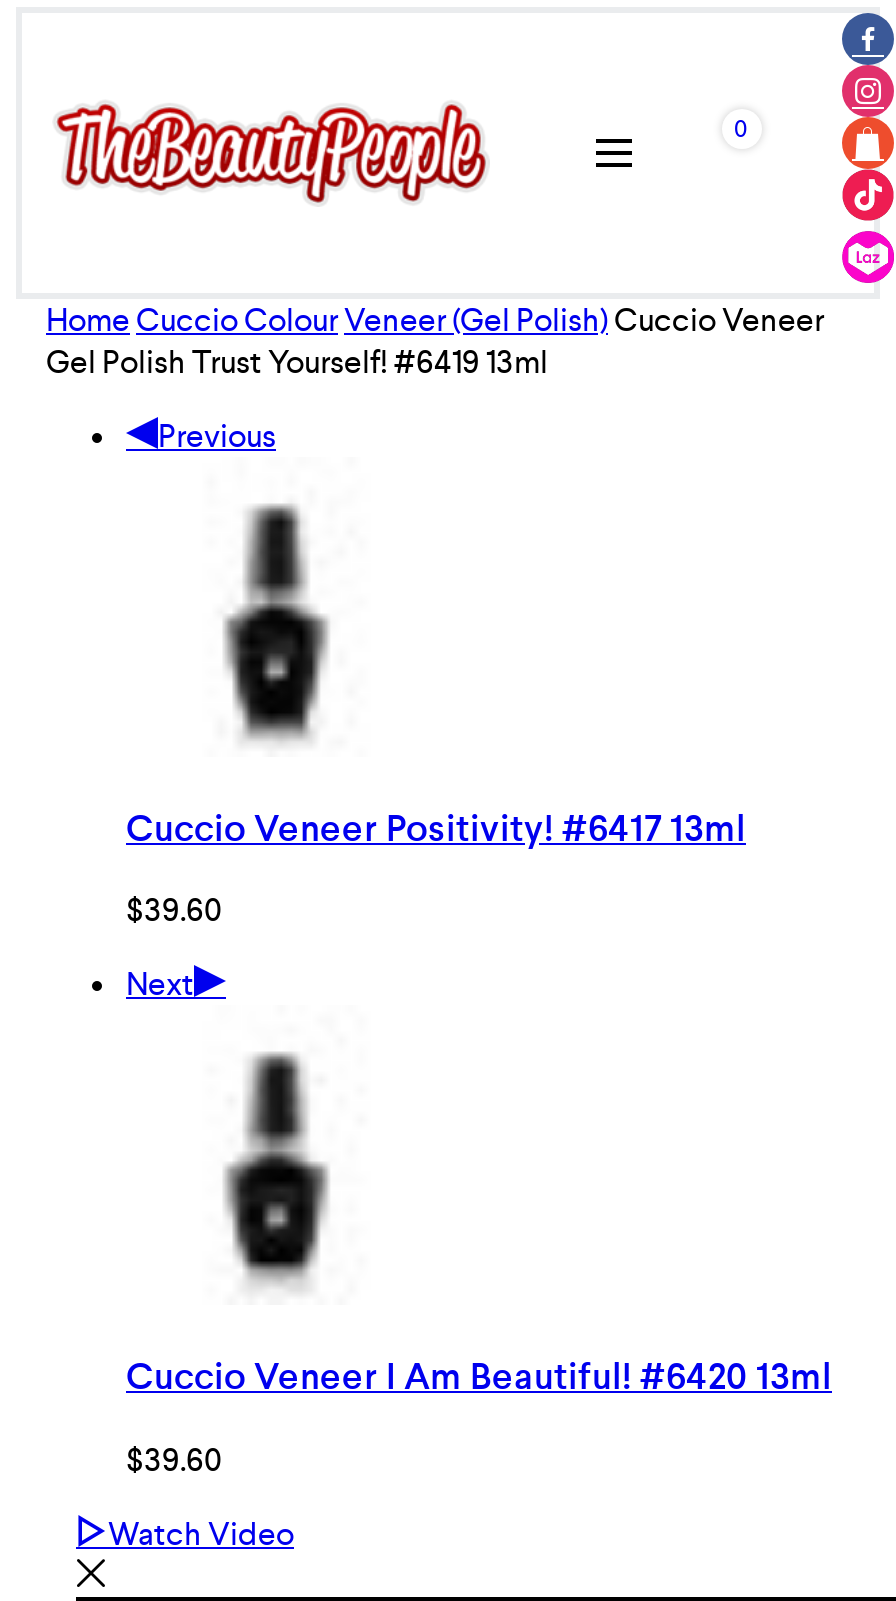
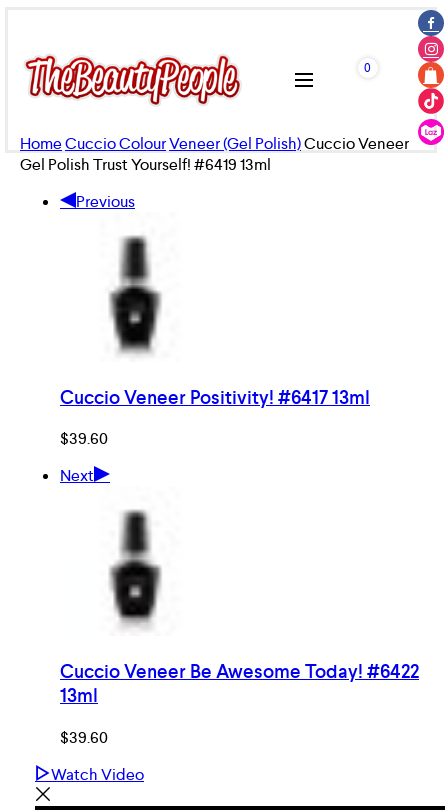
moved [46,299,824,1006] -> [20,133,409,486]: Home Cuccio Colour Veneer (Gel Polish) Cuccio Veneer | Gel Polish Trust Yourself! #6419 13ml | Previous | Cuccio Veneer Positivity! #6417 13ml | $39.60 | Next
[126,1353,832,1401] Cuccio Veneer I Am Beautiful! #6420 13ml -> [60,660,419,708] Cuccio Veneer Be Awesome Today! #6422 | 13ml

